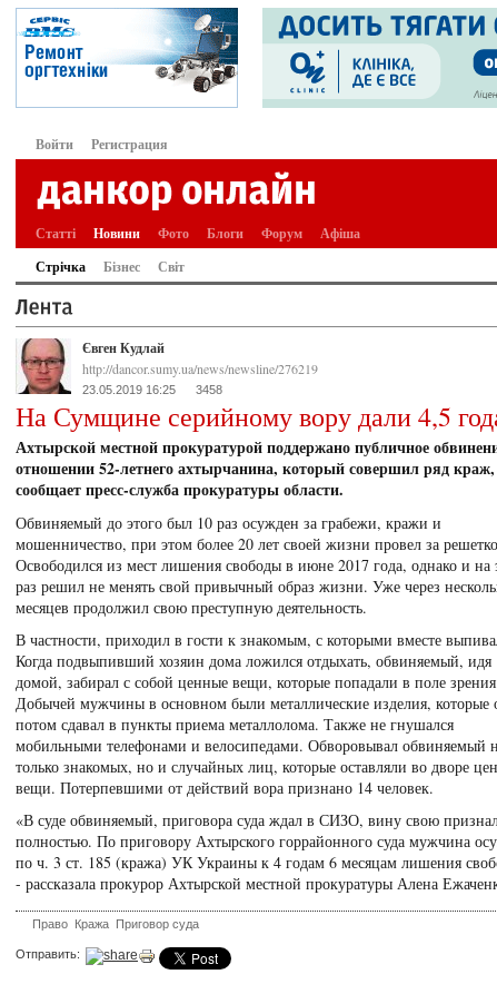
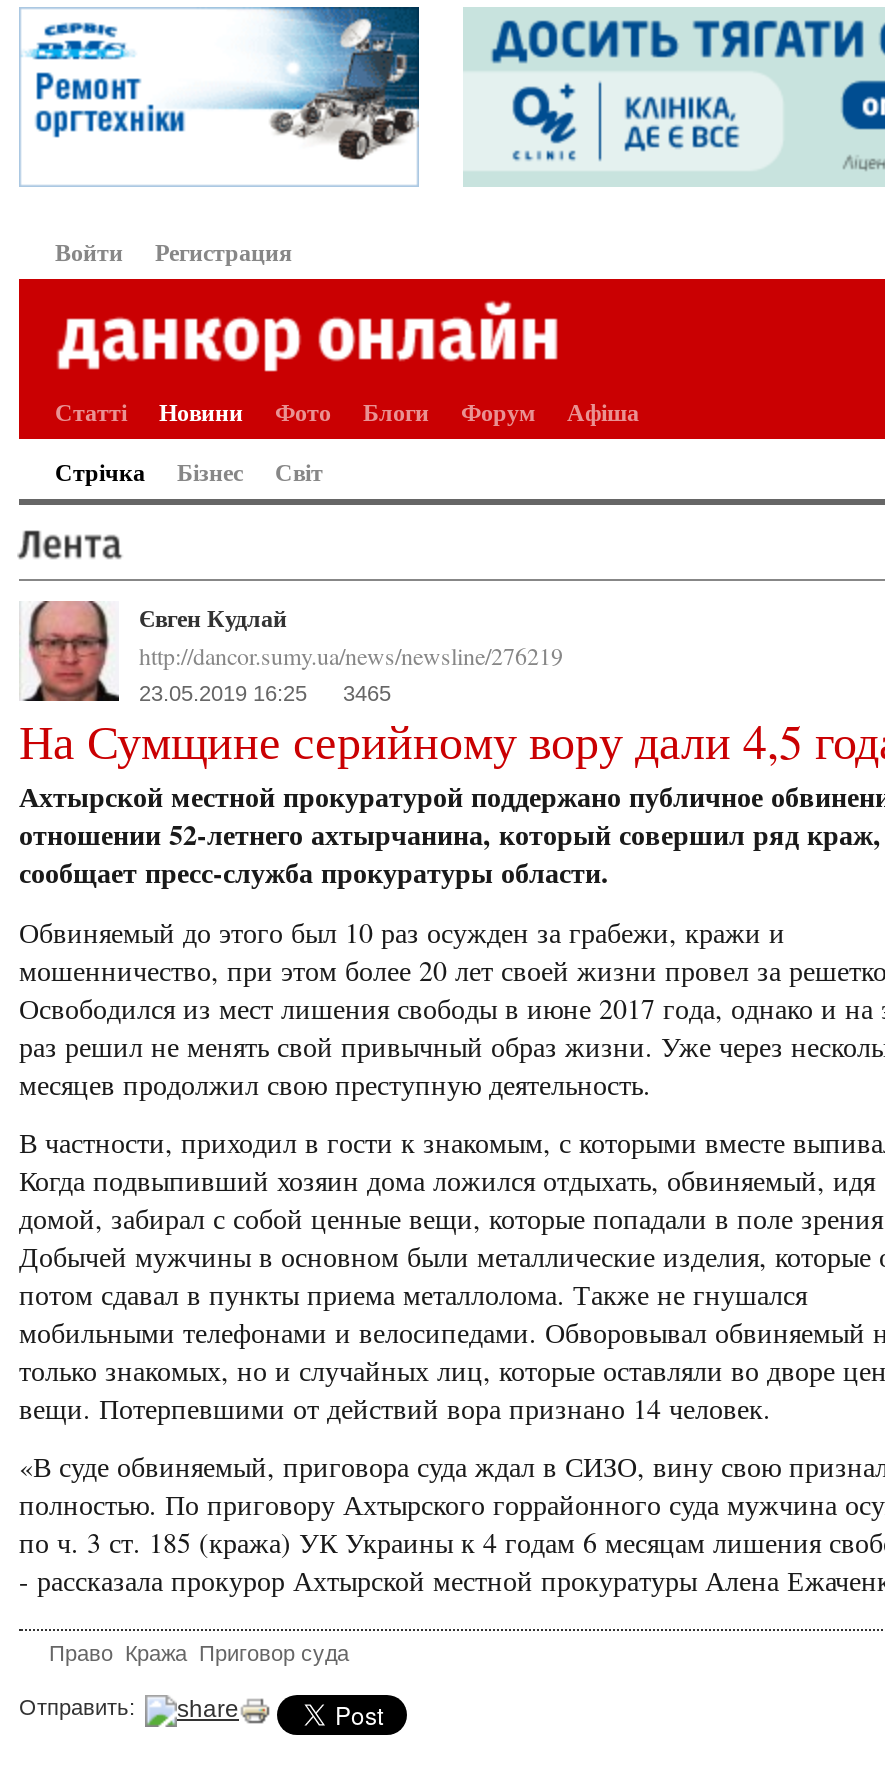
[82,383,222,396] 23.05.2019 16:25 3458 -> [139,681,391,705] 23.05.2019 16:25 3465

